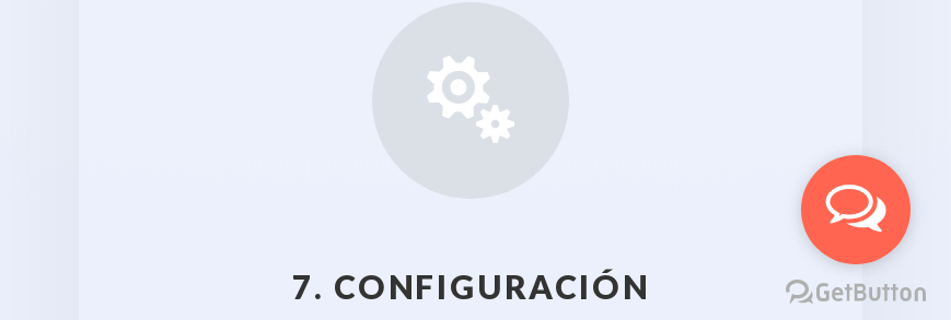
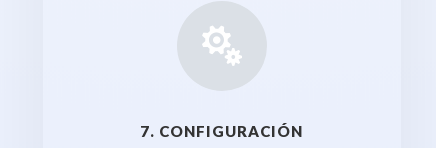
[786,153,926,304] [image] -> none

